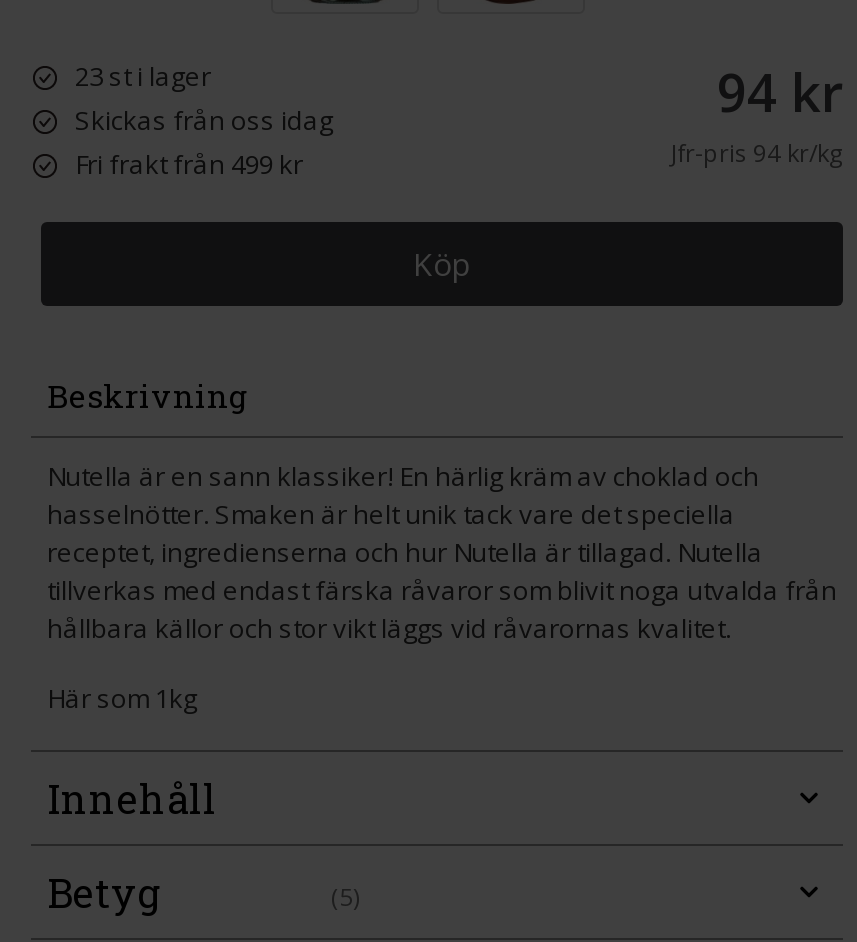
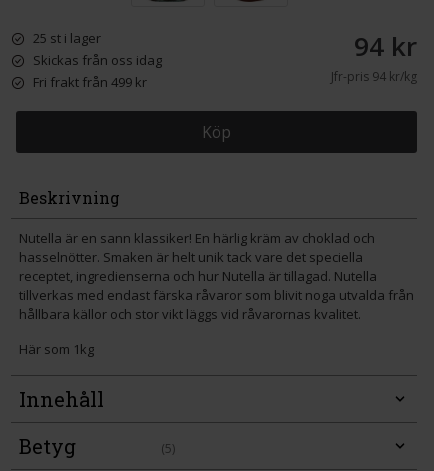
[69,58,211,94] 23 st i lager -> [30,29,101,47] 25 st i lager

